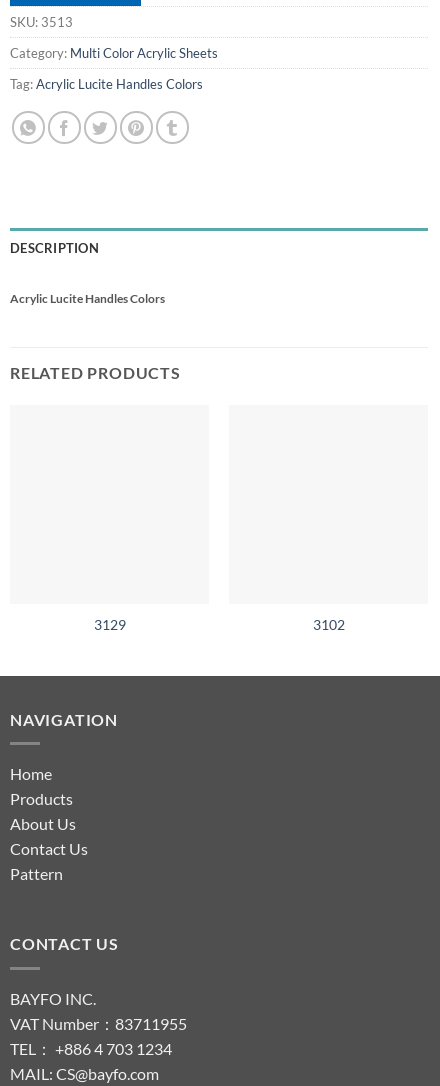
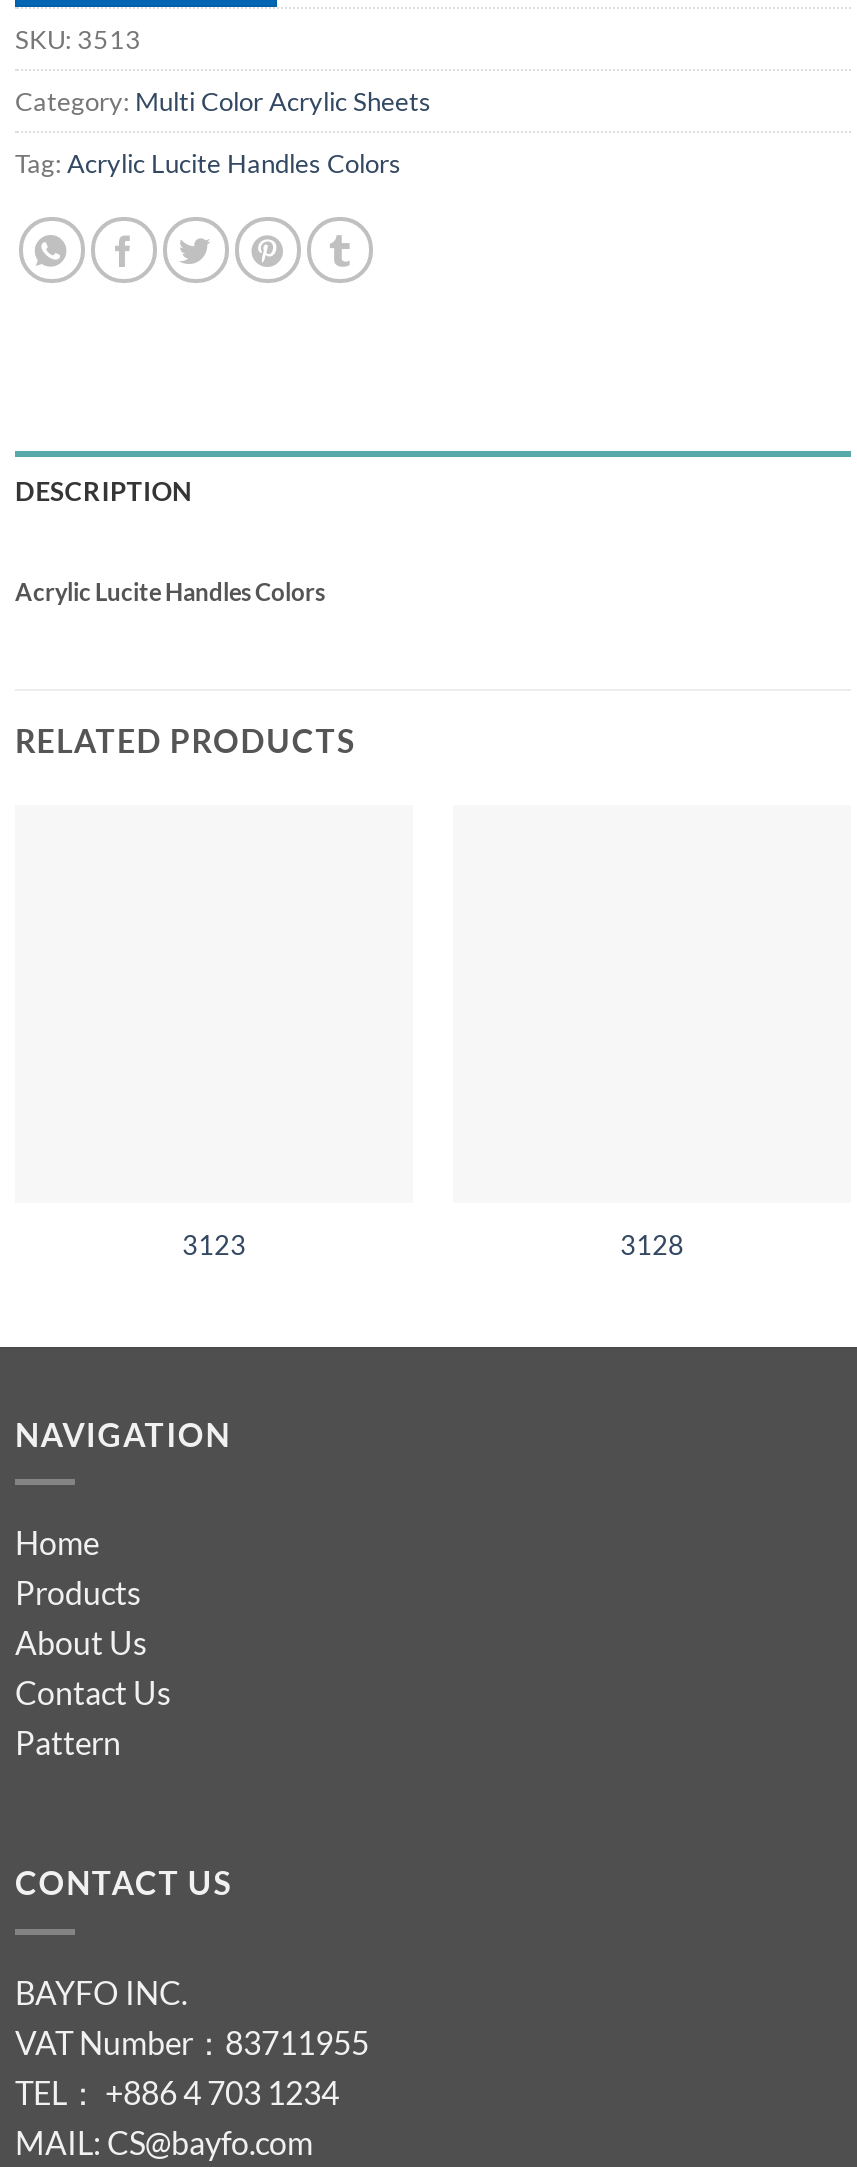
[93,617,125,633] 3129 -> [182,1229,246,1261] 3123
[312,617,344,633] 3102 -> [620,1229,684,1261] 3128

